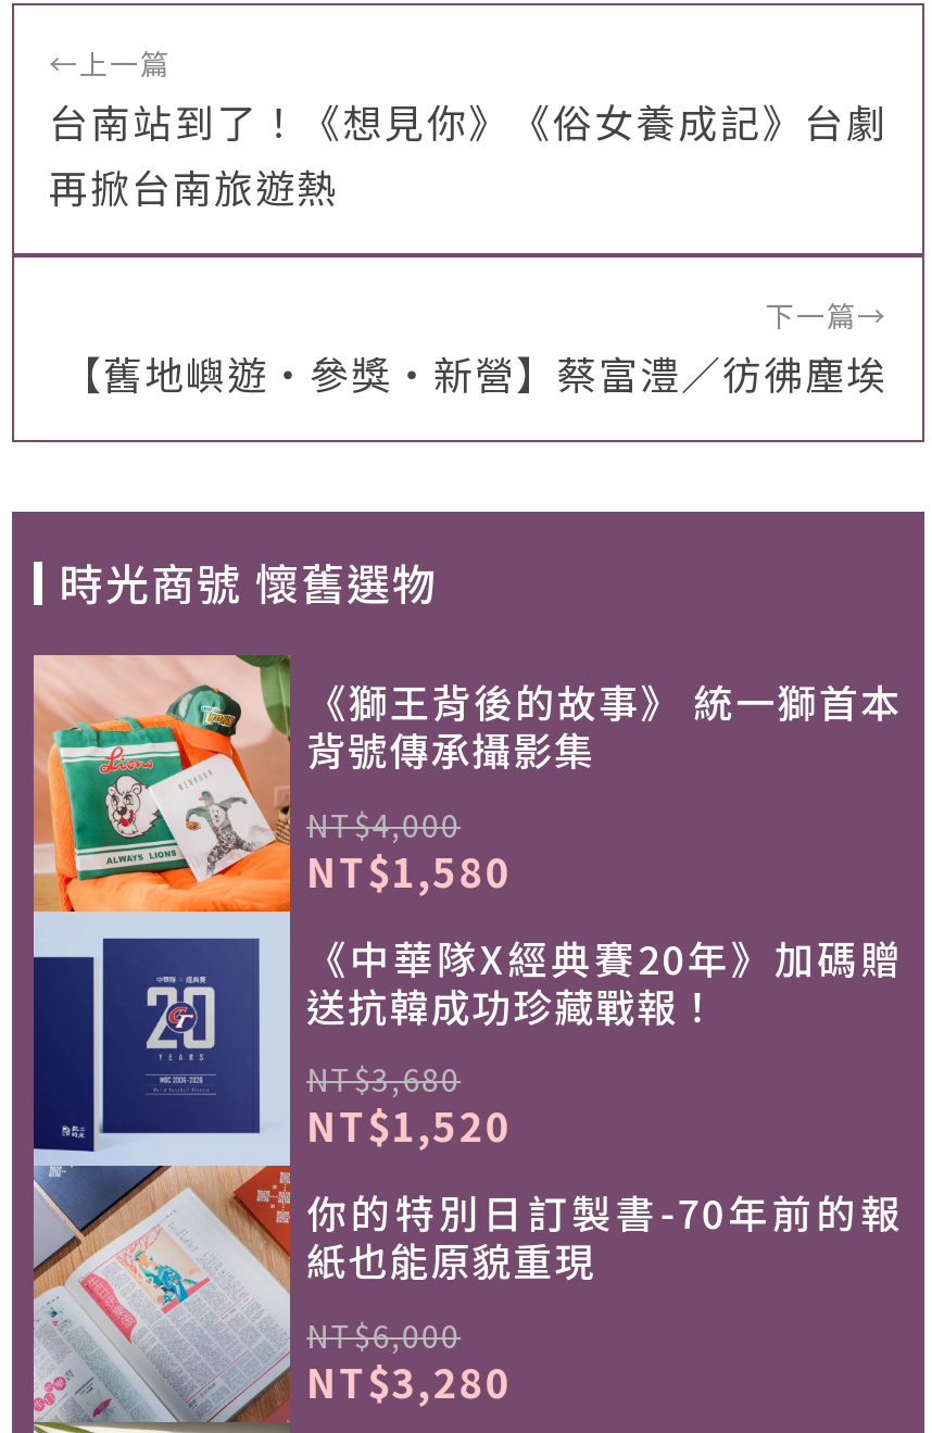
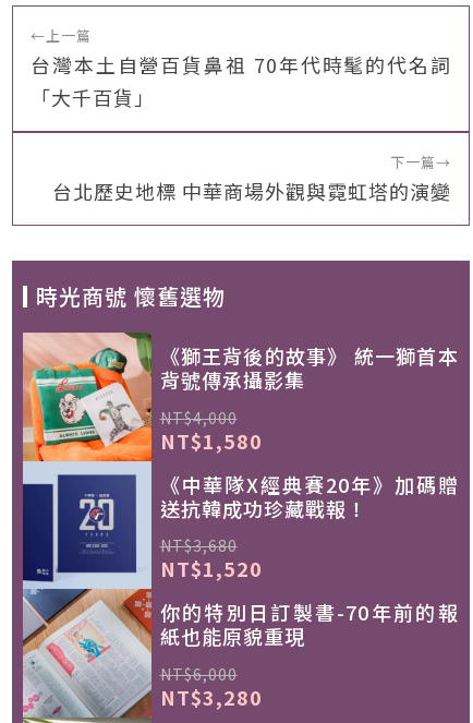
[49,92,887,214] 台南站到了！《想見你》《俗女養成記》台劇 | 再掀台南旅遊熱 -> [31,50,451,111] 台灣本土自營百貨鼻祖 70年代時髦的代名詞 | 「大千百貨」
[62,344,887,401] 【舊地嶼遊‧參獎‧新營】蔡富澧／彷彿塵埃 -> [52,177,451,205] 台北歷史地標 中華商場外觀與霓虹塔的演變

